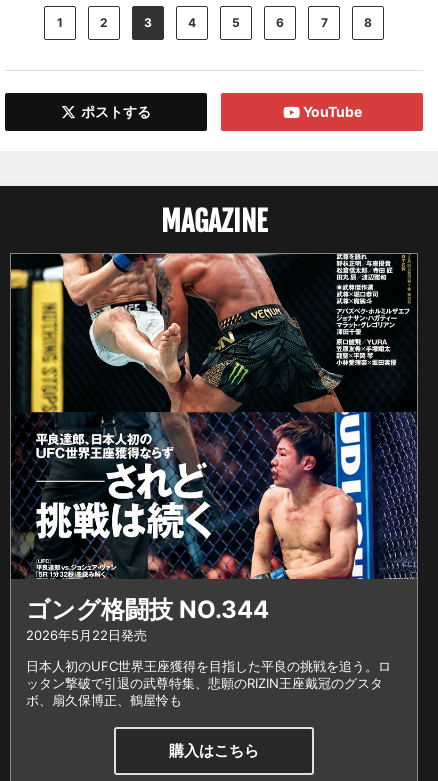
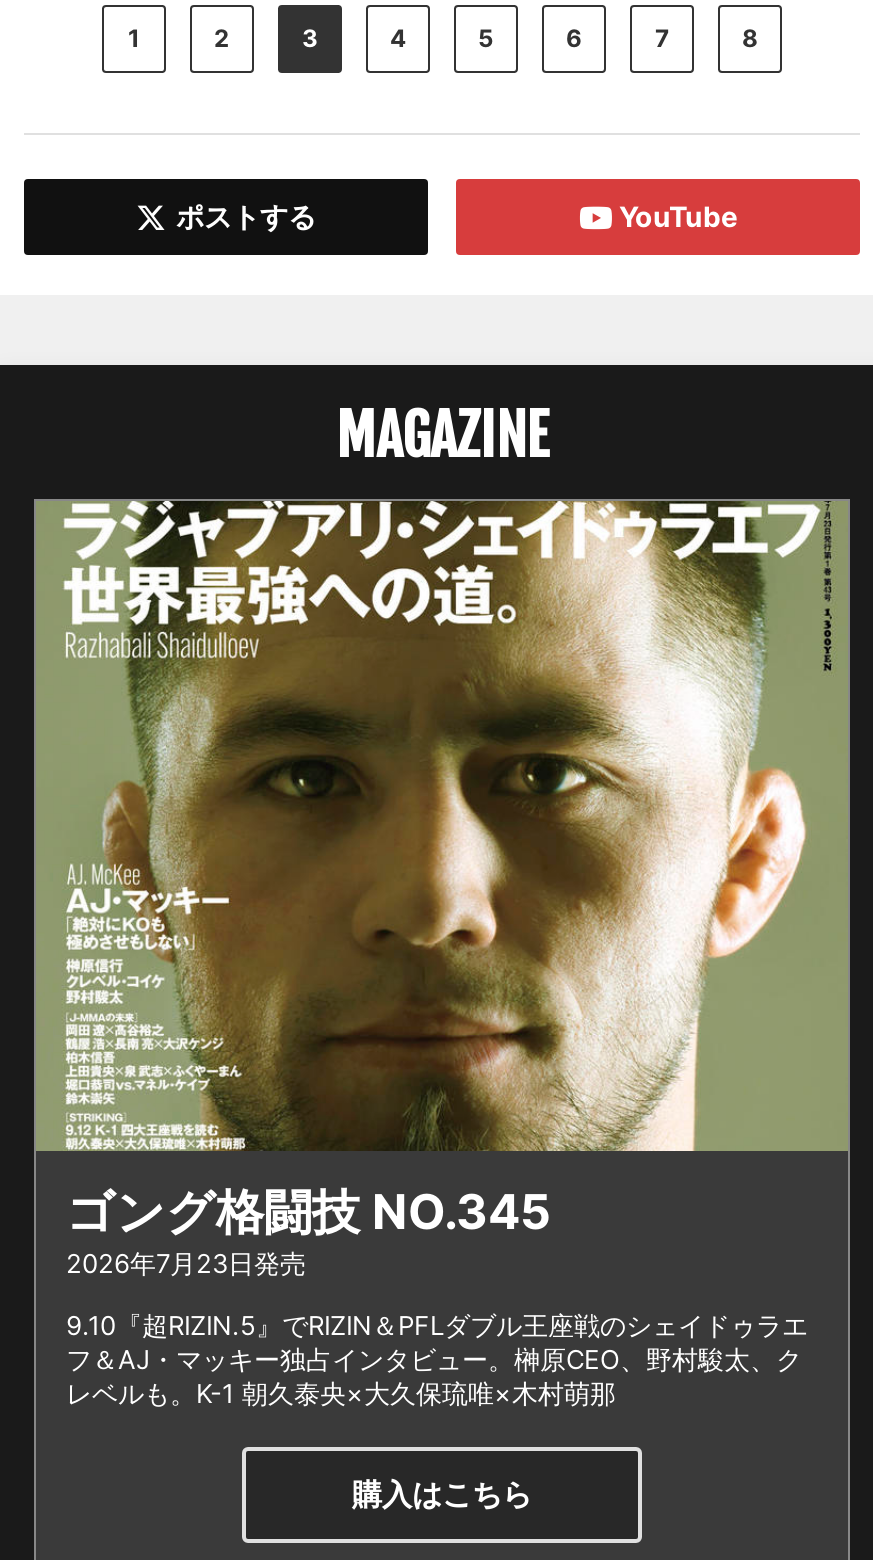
[11,253,418,642] [image] | ゴング格闘技 NO.344 | 2026年5月22日発売 -> [34,499,850,1278] [image] | ゴング格闘技 NO.345 | 2026年7月23日発売
[26,657,391,707] 日本人初のUFC世界王座獲得を目指した平良の挑戦を追う。ロ | ッタン撃破で引退の武尊特集、悲願のRIZIN王座戴冠のグスタ | ボ、扇久保博正、鶴屋怜も -> [66,1308,808,1408] 9.10『超RIZIN.5』でRIZIN＆PFLダブル王座戦のシェイドゥラエ | フ＆AJ・マッキー独占インタビュー。榊原CEO、野村駿太、ク | レベルも。K-1 朝久泰央×大久保琉唯×木村萌那

